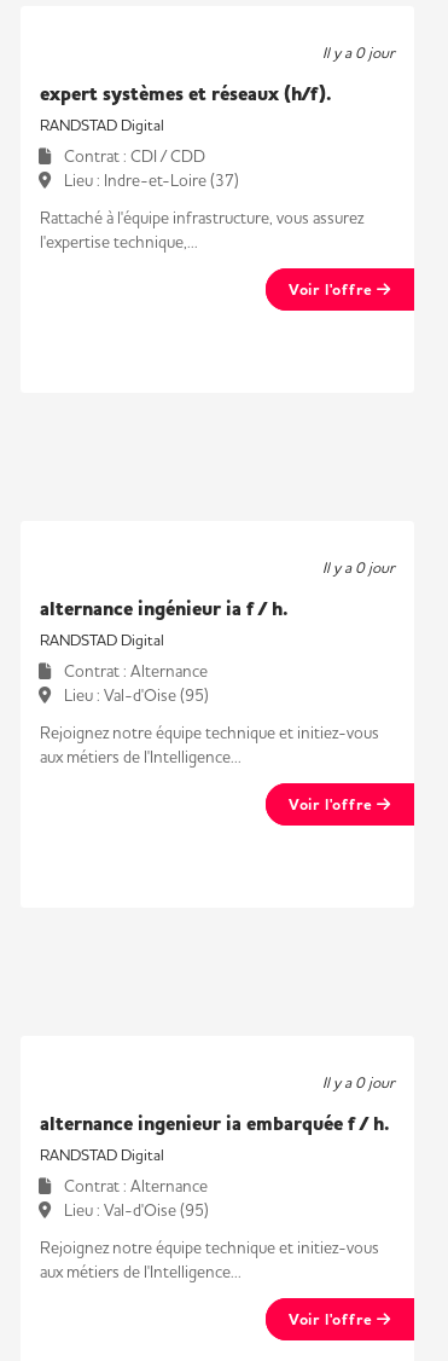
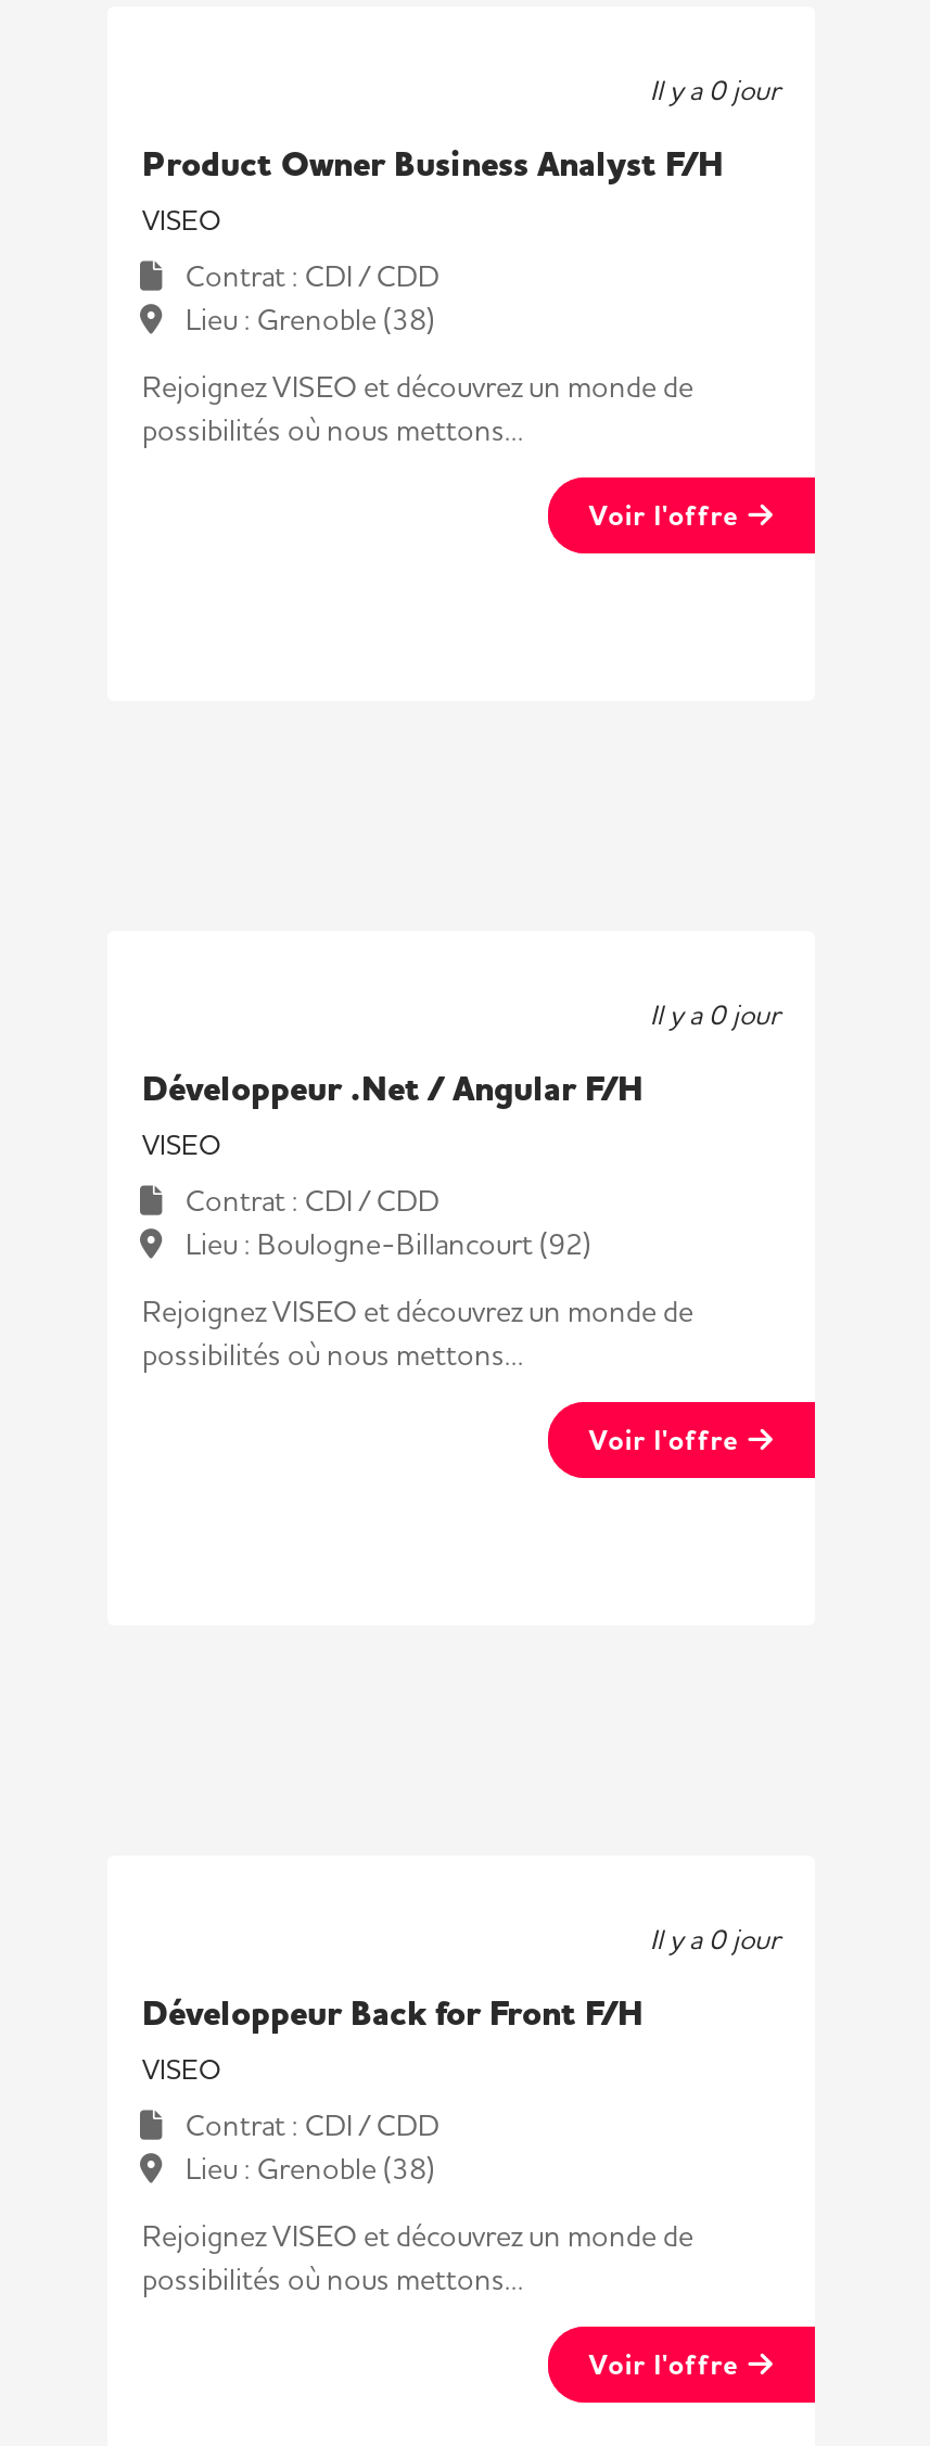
[40,81,332,134] expert systèmes et réseaux (h/f). | RANDSTAD Digital -> [142,141,724,237] Product Owner Business Analyst F/H | VISEO
[60,170,239,190] Lieu : Indre-et-Loire (37) -> [179,302,435,336] Lieu : Grenoble (38)
[40,208,363,251] Rattaché à l'équipe infrastructure, vous assurez | l'expertise technique,... -> [142,369,693,447] Rejoignez VISEO et découvrez un monde de | possibilités où nous mettons...
[40,596,289,649] alternance ingénieur ia f / h. | RANDSTAD Digital -> [142,1066,644,1161] Développeur .Net / Angular F/H | VISEO
[60,661,209,705] Contrat : Alternance | Lieu : Val-d'Oise (95) -> [179,1183,591,1261] Contrat : CDI / CDD | Lieu : Boulogne-Billancourt (92)
[40,723,379,766] Rejoignez notre équipe technique et initiez-vous | aux métiers de l'Intelligence... -> [142,1294,693,1372] Rejoignez VISEO et découvrez un monde de | possibilités où nous mettons...
[40,1111,390,1164] alternance ingenieur ia embarquée f / h. | RANDSTAD Digital -> [142,1990,644,2086] Développeur Back for Front F/H | VISEO
[60,1176,209,1220] Contrat : Alternance | Lieu : Val-d'Oise (95) -> [179,2107,439,2186] Contrat : CDI / CDD | Lieu : Grenoble (38)
[40,1238,379,1281] Rejoignez notre équipe technique et initiez-vous | aux métiers de l'Intelligence... -> [142,2218,693,2296] Rejoignez VISEO et découvrez un monde de | possibilités où nous mettons...

